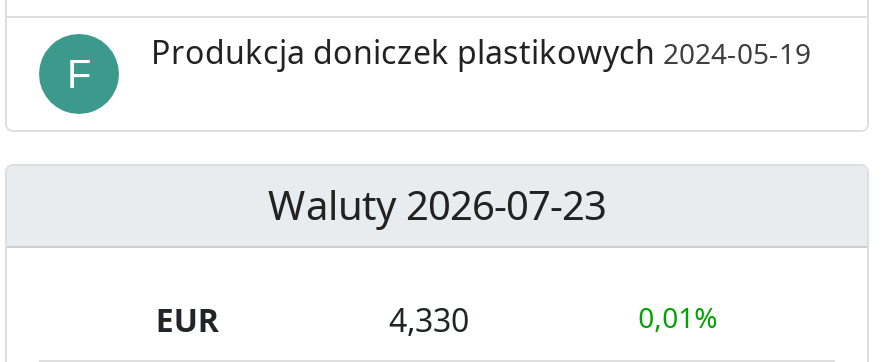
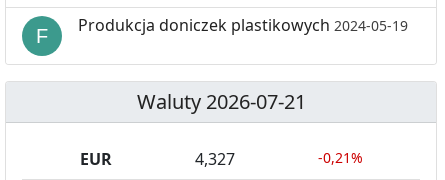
[268,178,606,232] Waluty 2026-07-23 -> [136,88,305,115] Waluty 2026-07-21
[389,298,469,342] 4,330 -> [194,148,234,170] 4,327
[638,298,718,336] 0,01% -> [317,148,362,167] -0,21%

